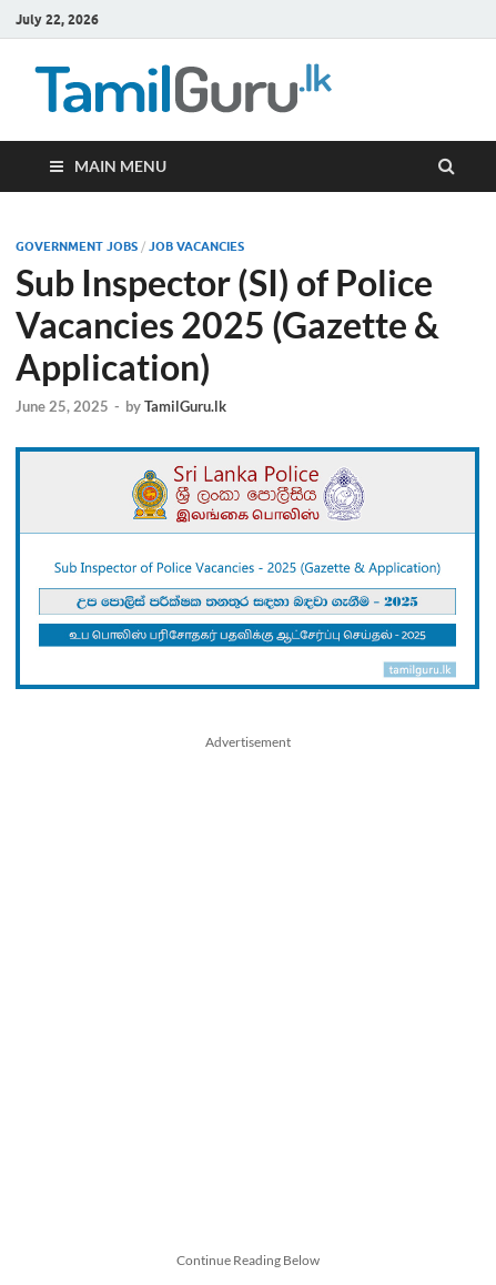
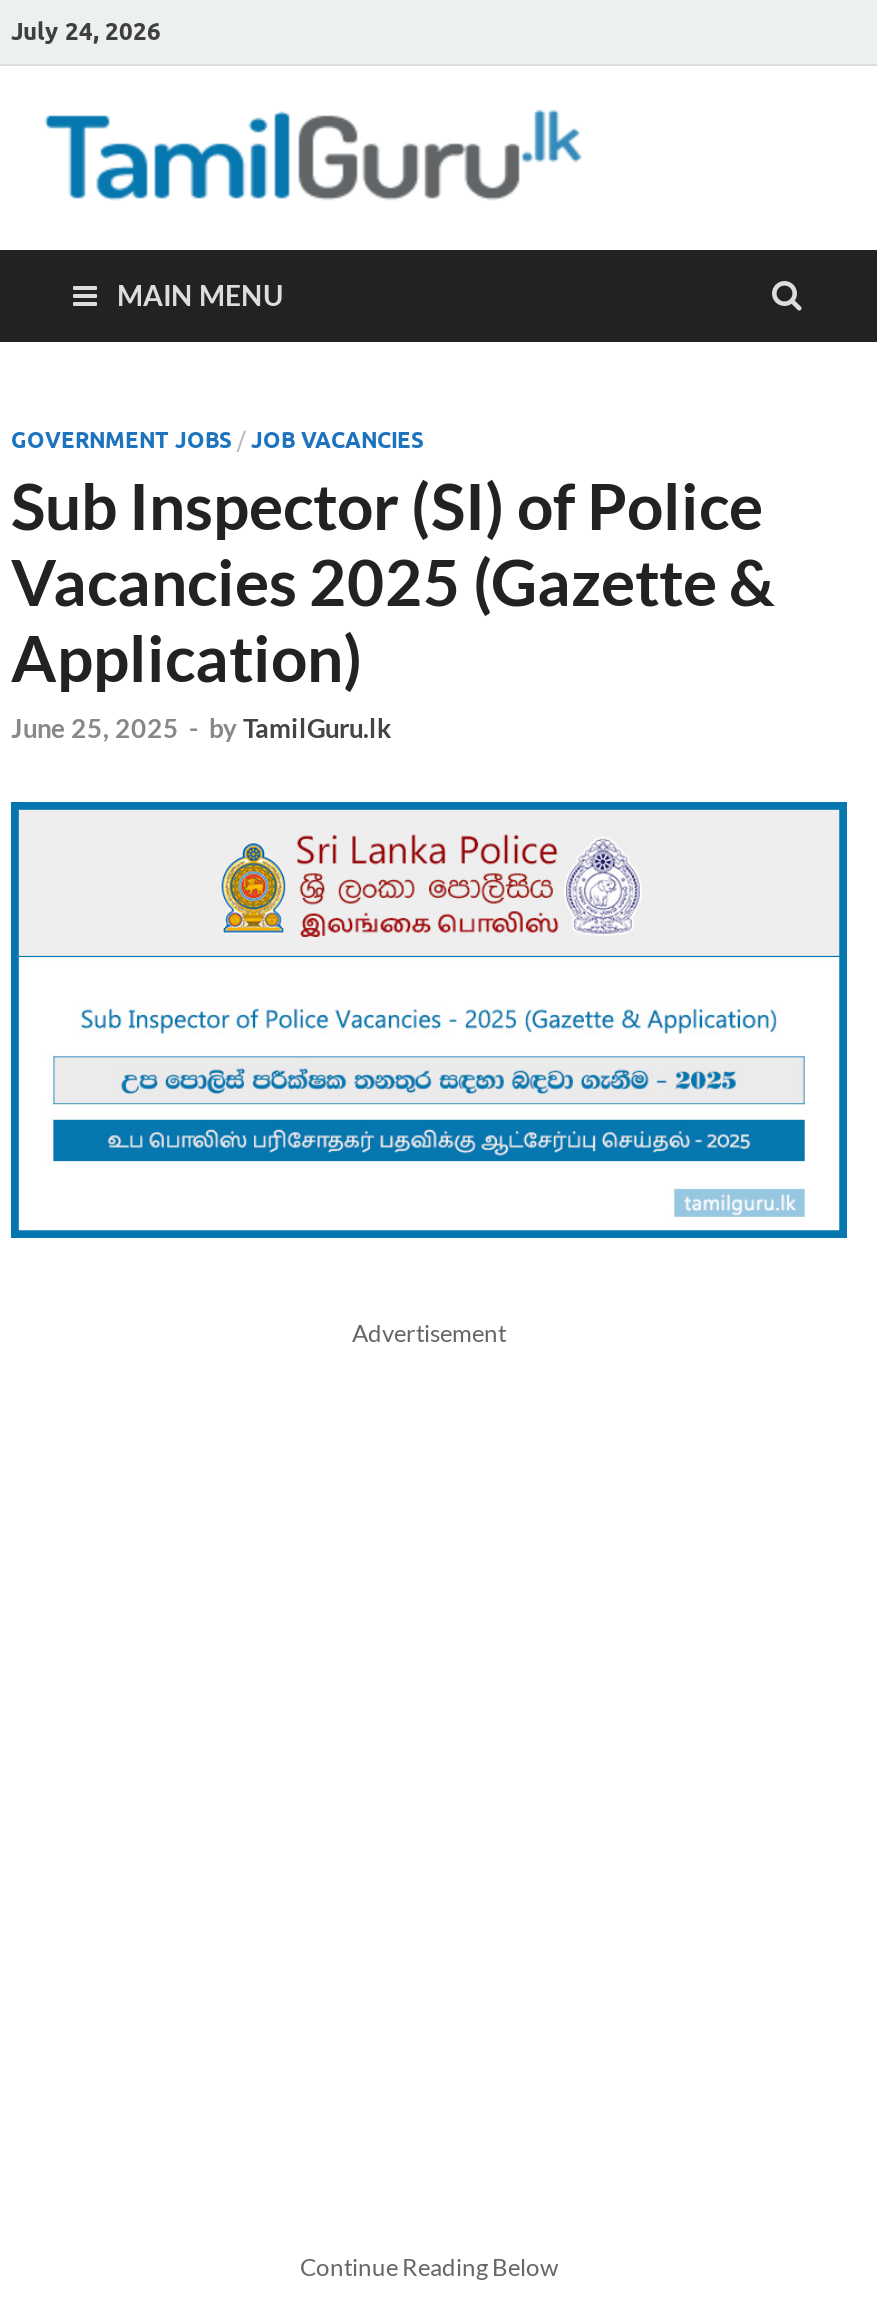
[16,11,99,27] July 22, 2026 -> [11,15,161,45] July 24, 2026

